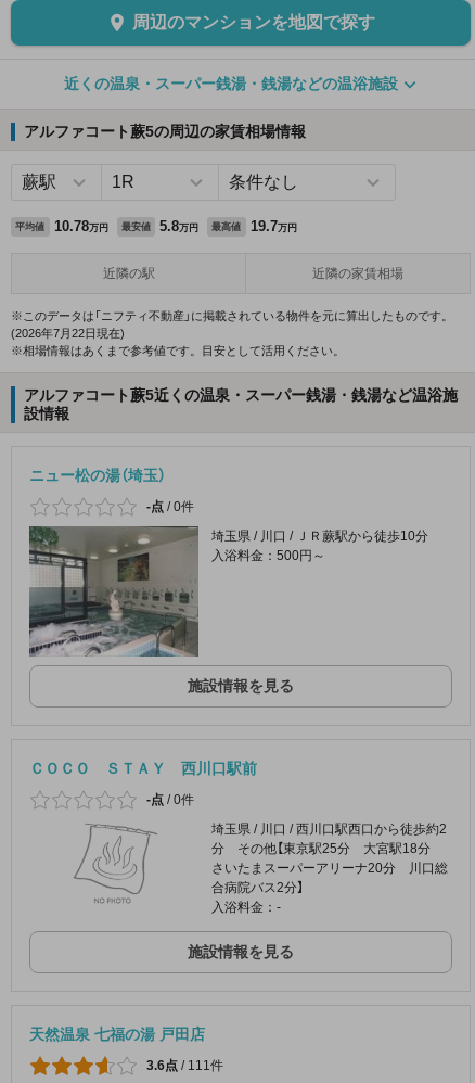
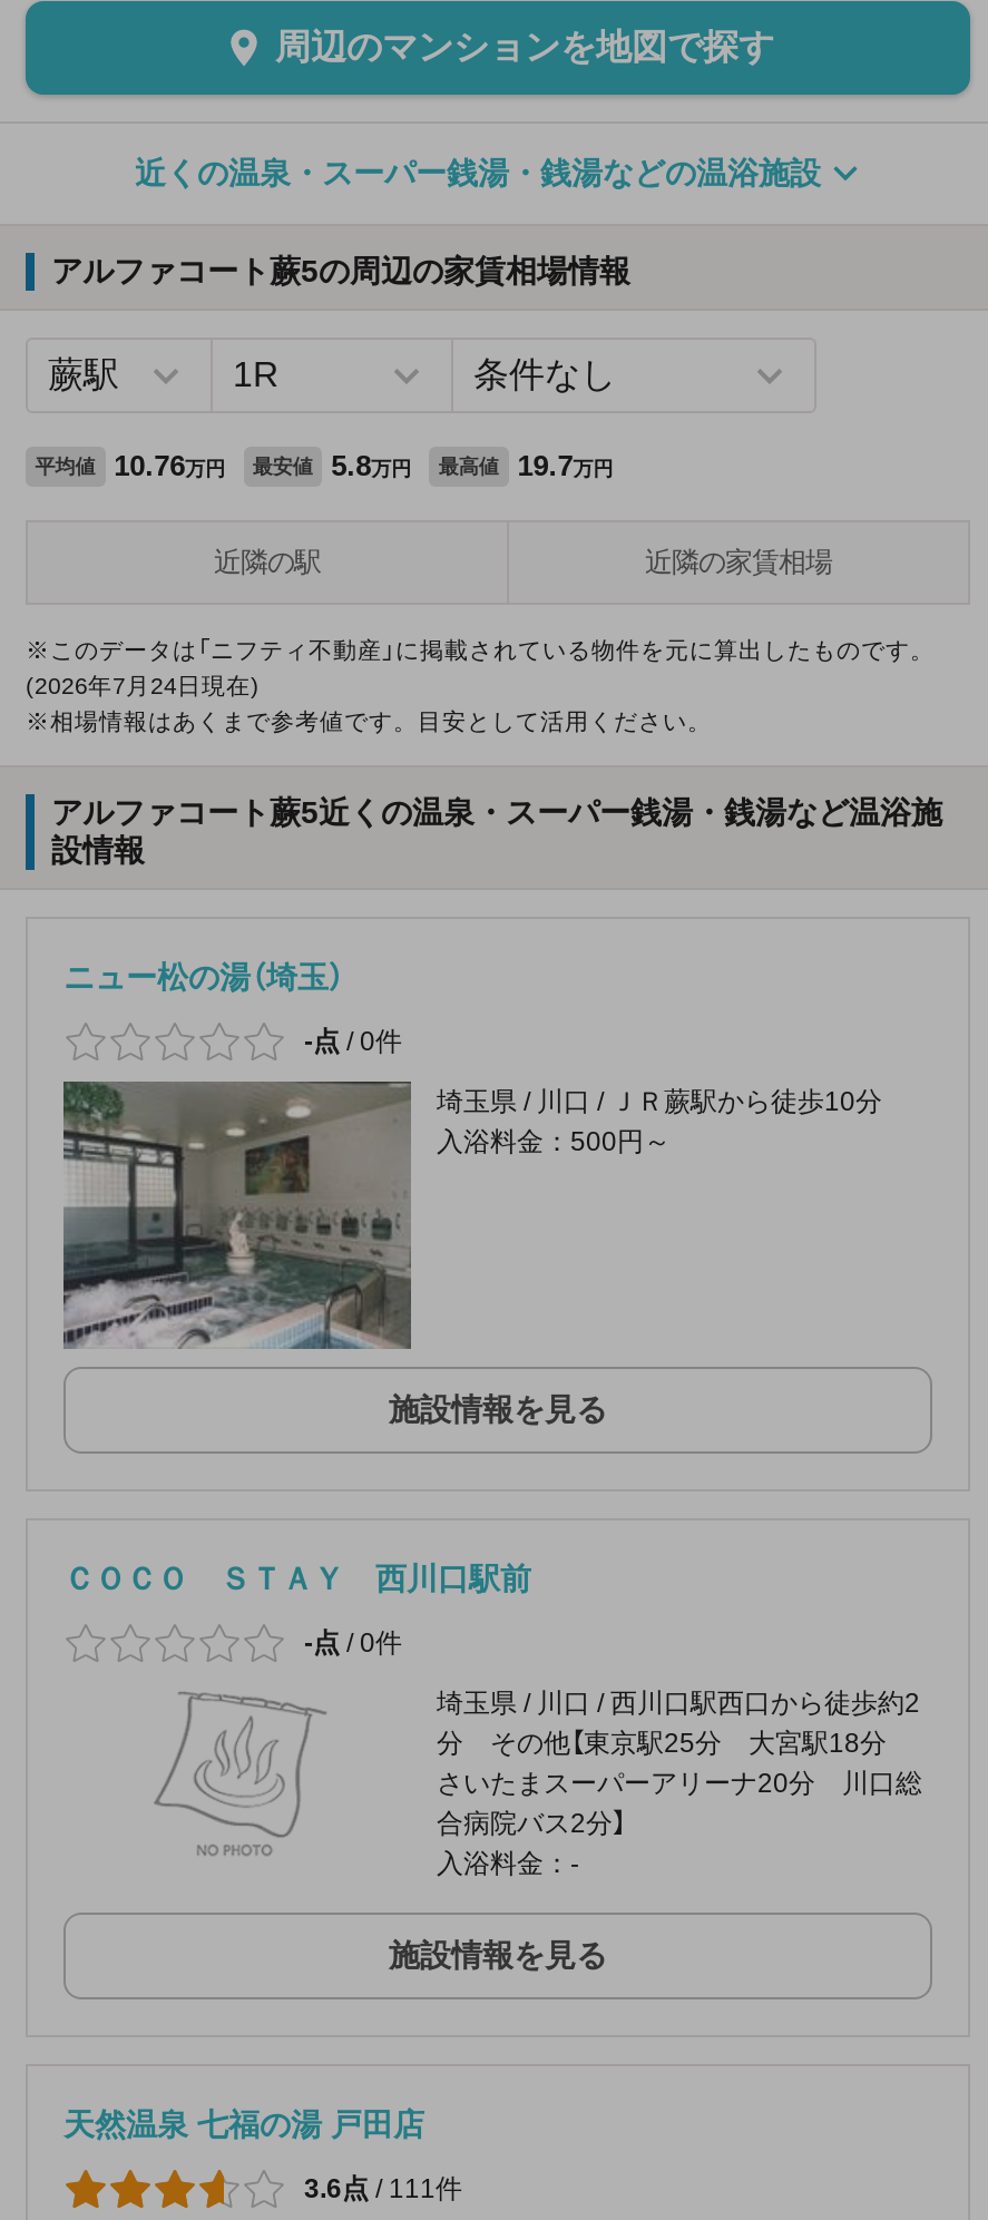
[16,218,297,235] 平均値 10.78万円 最安値 5.8万円 最高値 19.7万円 -> [35,448,613,481] 平均値 10.76万円 最安値 5.8万円 最高値 19.7万円
[11,327,125,340] (2026年7月22日現在) -> [26,671,260,698] (2026年7月24日現在)

